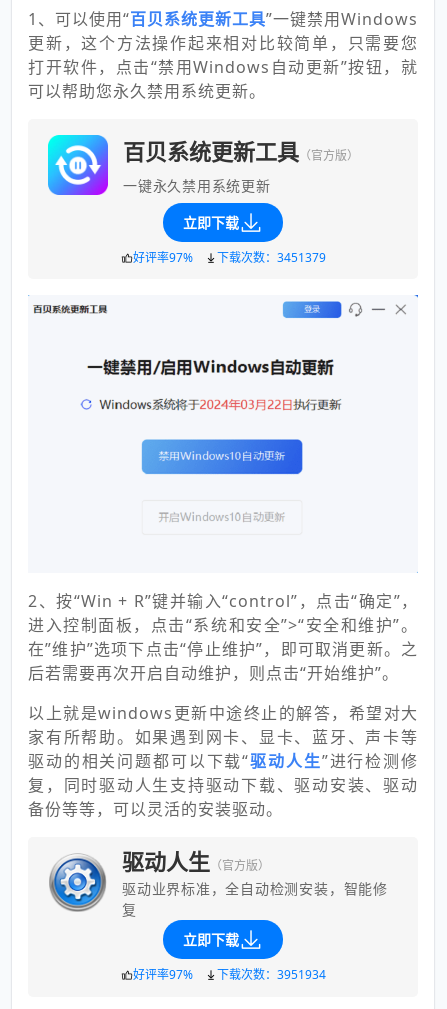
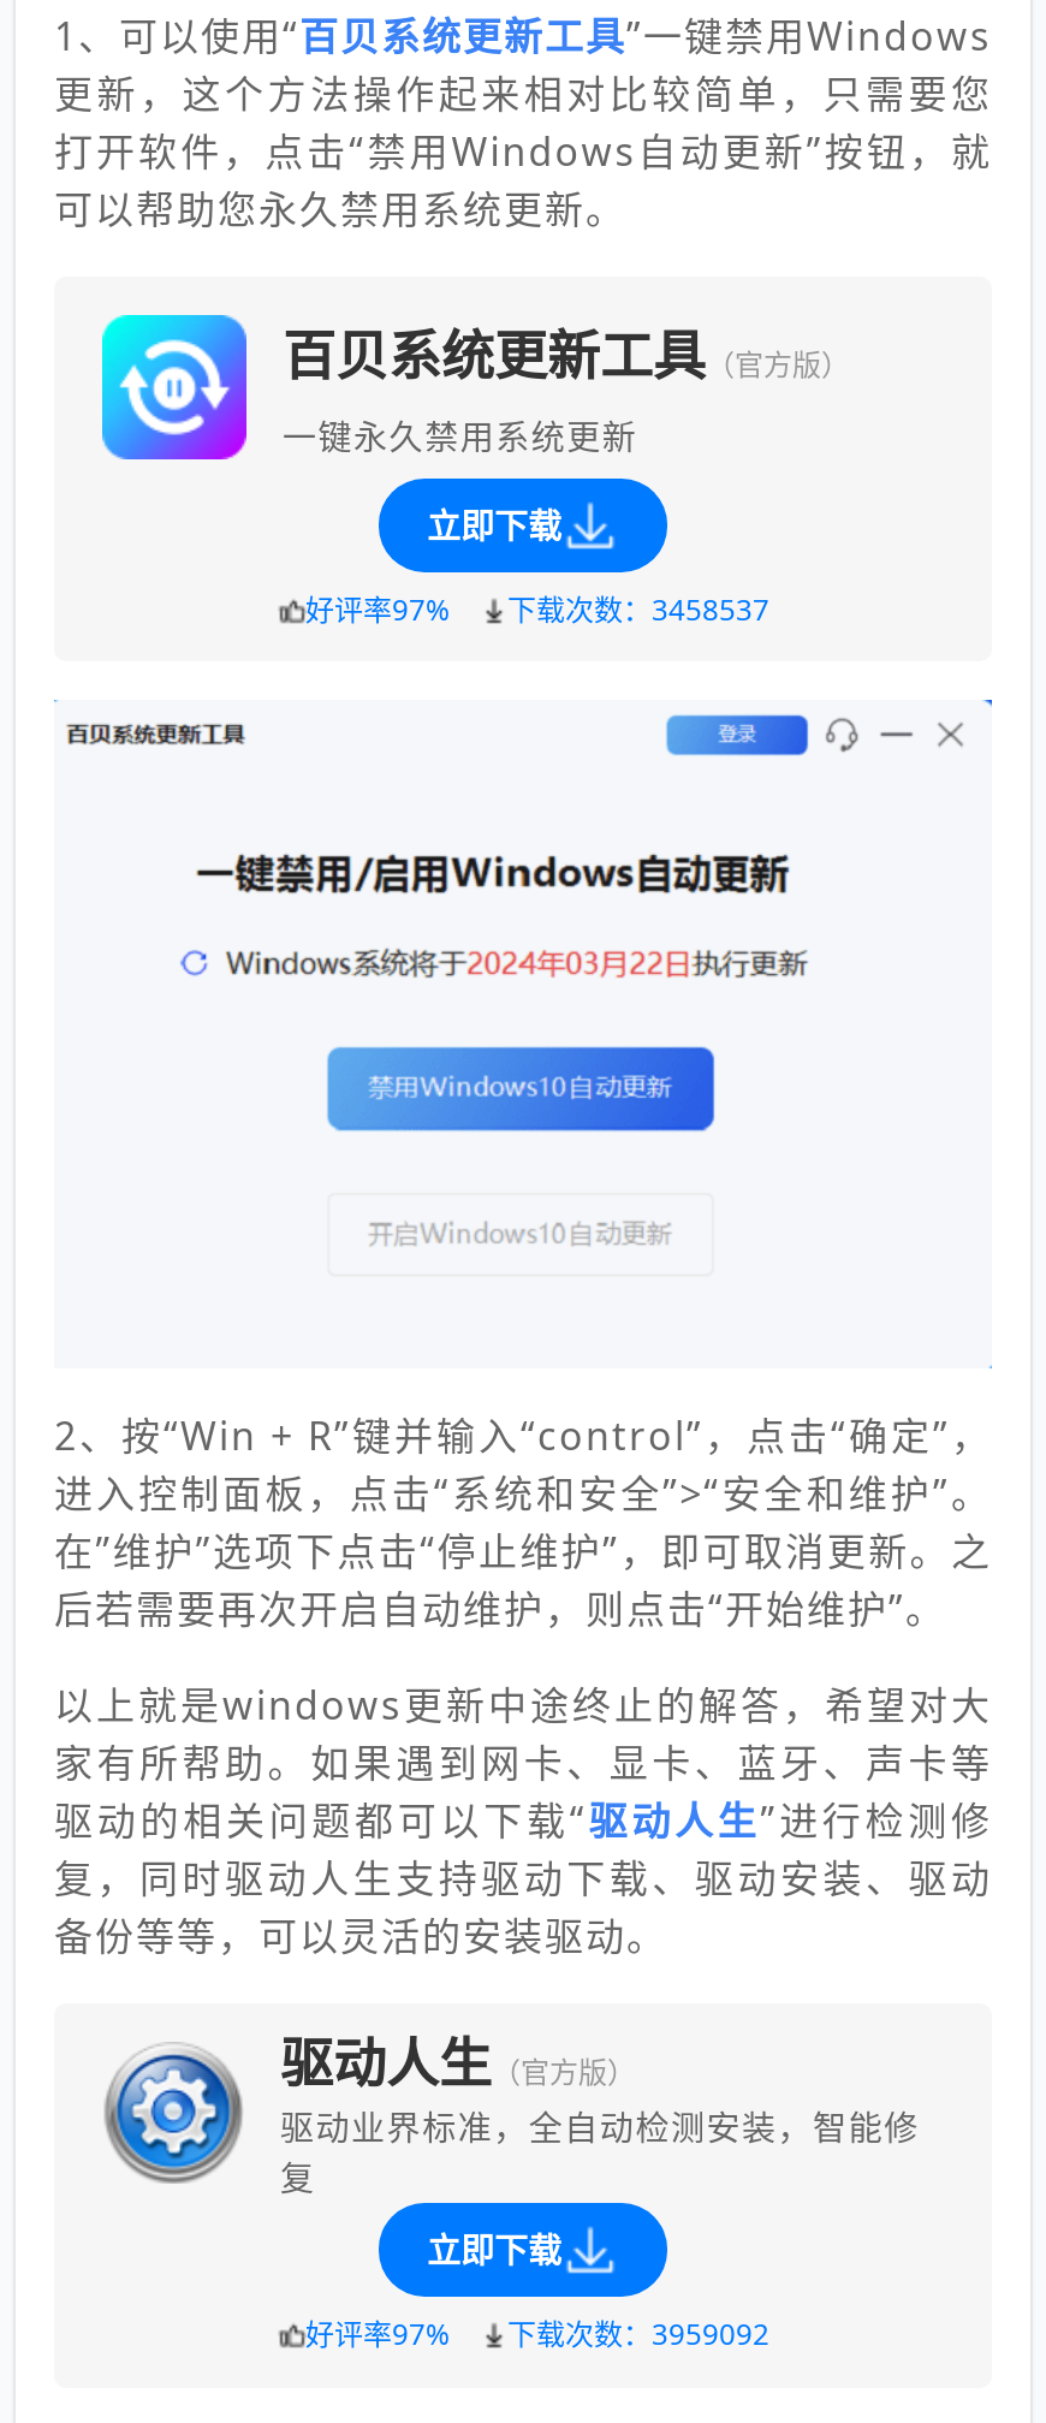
[132,249,325,266] 好评率97% 下载次数：3451379 -> [305,589,769,630] 好评率97% 下载次数：3458537
[132,966,325,983] 好评率97% 下载次数：3951934 -> [305,2315,769,2355] 好评率97% 下载次数：3959092

